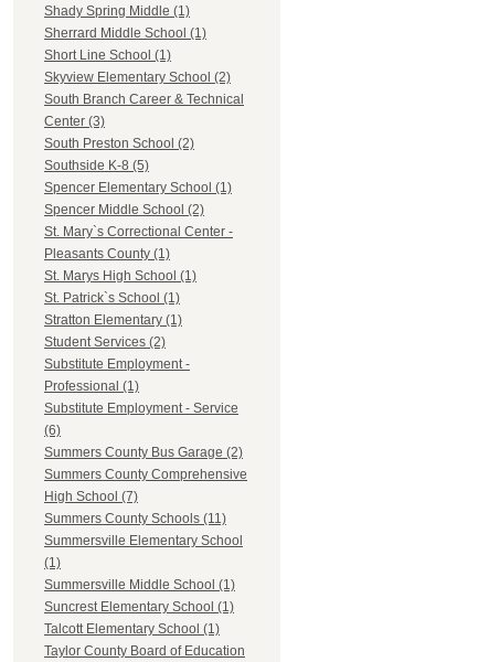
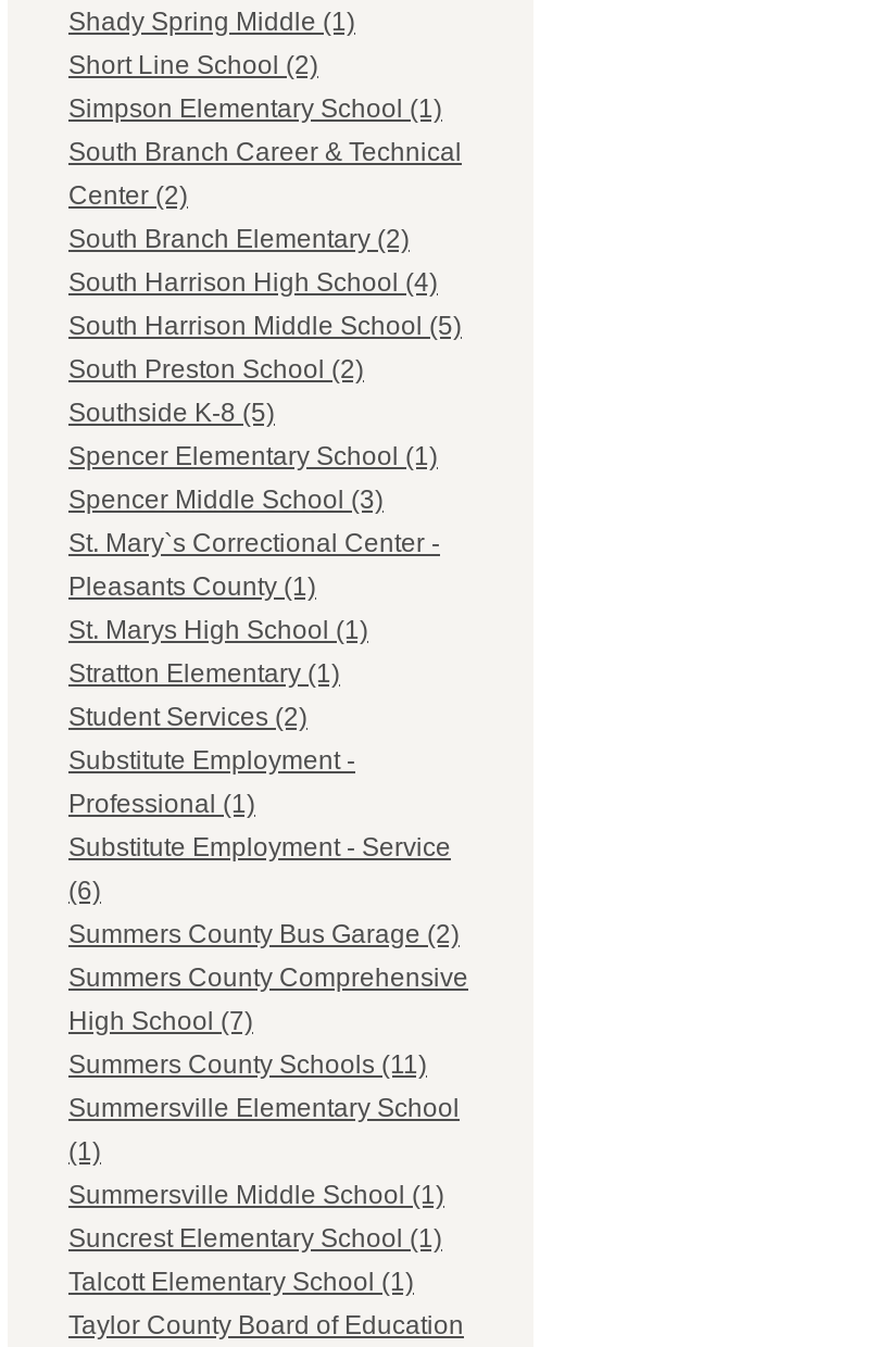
[44,26,231,85] Sherrard Middle School (1) | Short Line School (1) | Skyview Elementary School (2) -> [68,51,442,124] Short Line School (2) | Simpson Elementary School (1)
moved [44,92,244,107] -> [68,138,462,168]: South Branch Career & Technical
[44,114,105,129] Center (3) -> [68,181,462,342] Center (2) | South Branch Elementary (2) | South Harrison High School (4) | South Harrison Middle School (5)
moved [44,136,232,196] -> [68,355,438,472]: South Preston School (2) | Southside K-8 (5) | Spencer Elementary School (1)
[44,202,204,218] Spencer Middle School (2) -> [68,485,384,516] Spencer Middle School (3)
moved [44,224,233,284] -> [68,529,440,646]: St. Mary`s Correctional Center - | Pleasants County (1) | St. Marys High School (1)
[44,291,180,306] St. Patrick`s School (1) -> none

